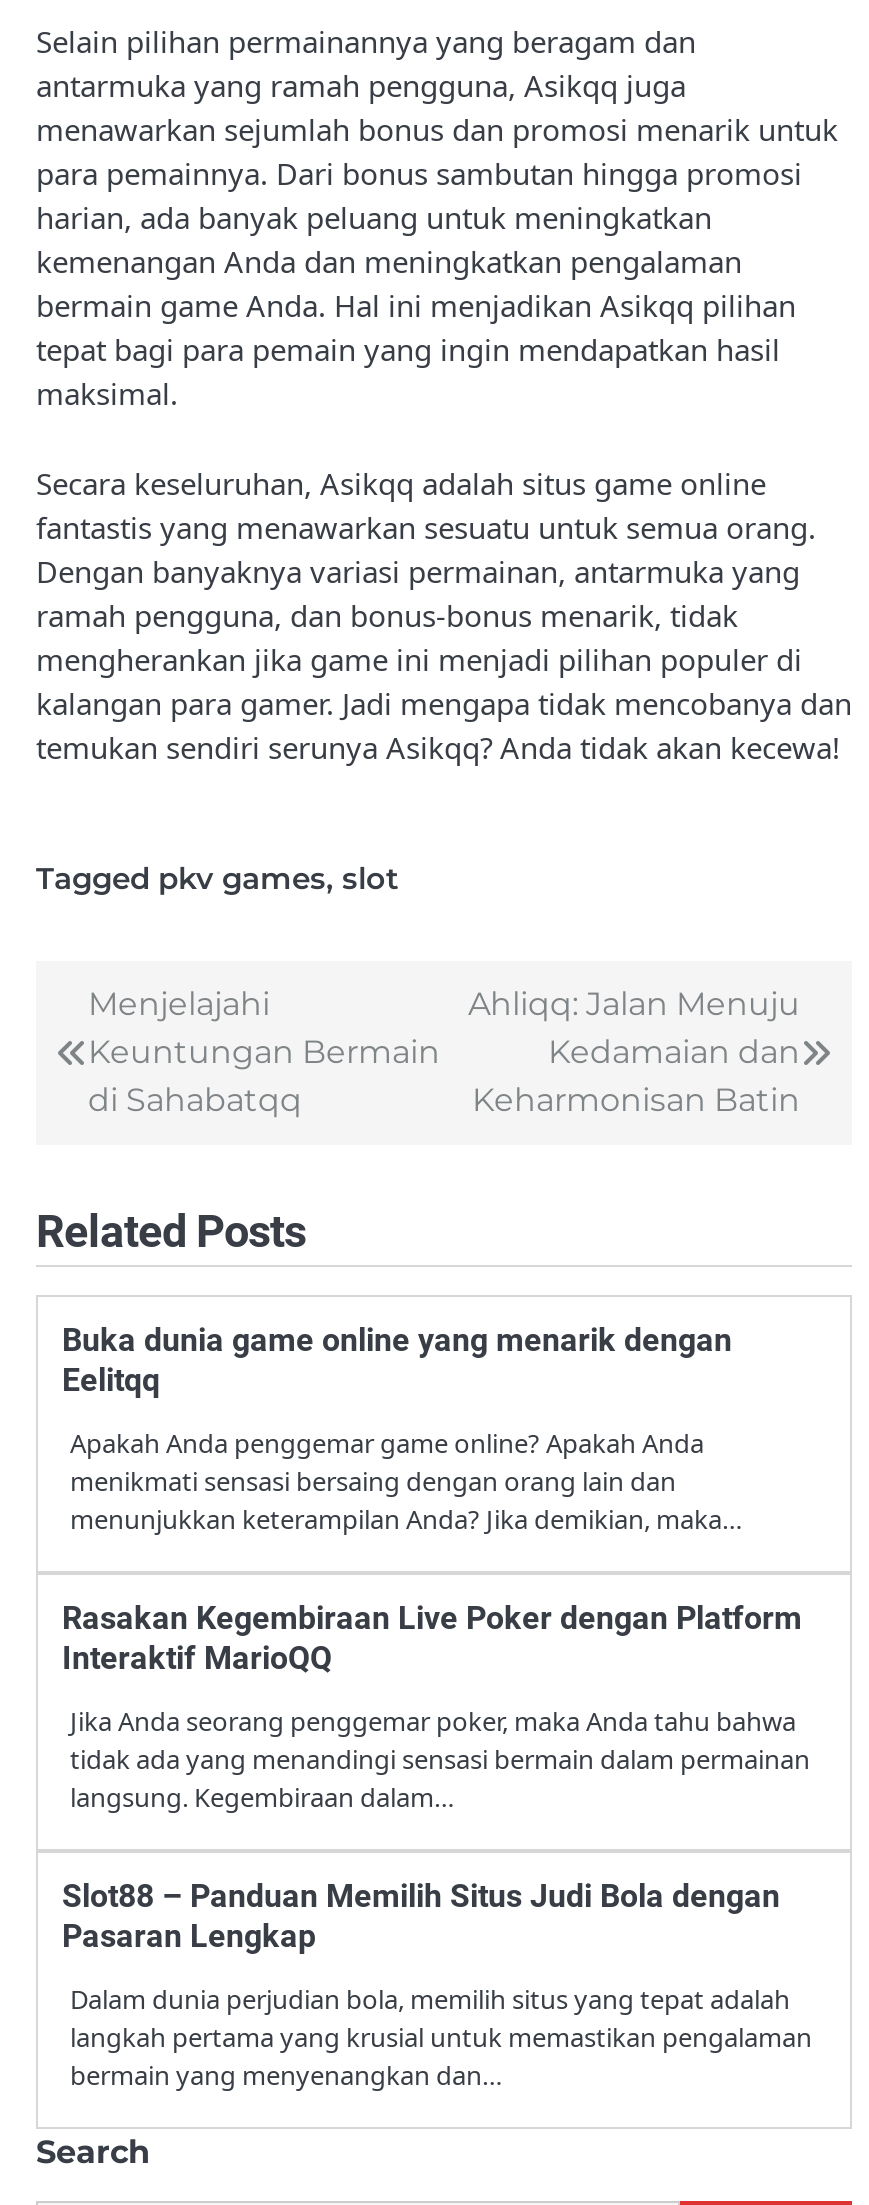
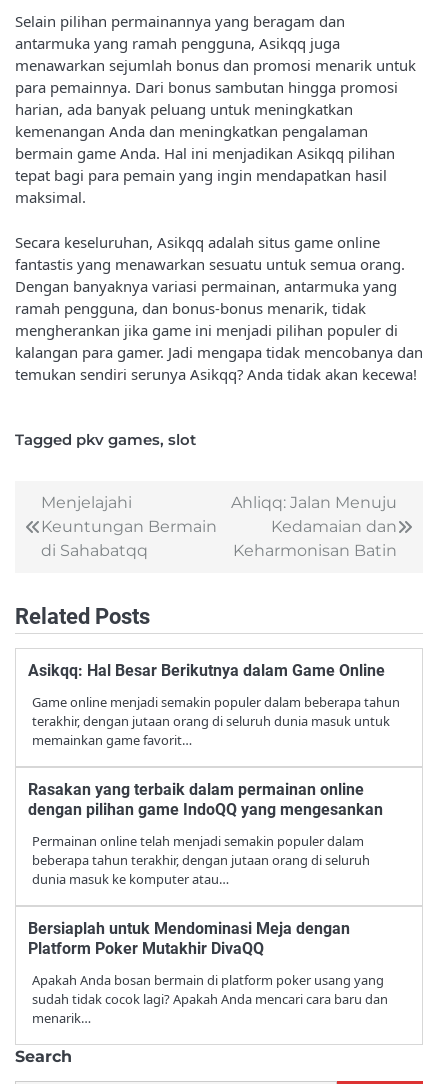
[62,1321,732,1399] Buka dunia game online yang menarik dengan | Eelitqq -> [28,661,385,680] Asikqq: Hal Besar Berikutnya dalam Game Online
[70,1425,742,1537] Apakah Anda penggemar game online? Apakah Anda | menikmati sensasi bersaing dengan orang lain dan | menunjukkan keterampilan Anda? Jika demikian, maka… -> [32,693,400,749] Game online menjadi semakin populer dalam beberapa tahun | terakhir, dengan jutaan orang di seluruh dunia masuk untuk | memainkan game favorit…
[62,1599,802,1677] Rasakan Kegembiraan Live Poker dengan Platform | Interaktif MarioQQ -> [28,780,383,819] Rasakan yang terbaik dalam permainan online | dengan pilihan game IndoQQ yang mengesankan
[70,1703,810,1815] Jika Anda seorang penggemar poker, maka Anda tahu bahwa | tidak ada yang menandingi sensasi bermain dalam permainan | langsung. Kegembiraan dalam… -> [32,832,370,888] Permainan online telah menjadi semakin populer dalam | beberapa tahun terakhir, dengan jutaan orang di seluruh | dunia masuk ke komputer atau…
[62,1877,780,1955] Slot88 – Panduan Memilih Situs Judi Bola dengan | Pasaran Lengkap -> [28,919,350,958] Bersiaplah untuk Mendominasi Meja dengan | Platform Poker Mutakhir DivaQQ
[70,1981,812,2093] Dalam dunia perjudian bola, memilih situs yang tepat adalah | langkah pertama yang krusial untuk memastikan pengalaman | bermain yang menyenangkan dan… -> [32,971,388,1027] Apakah Anda bosan bermain di platform poker usang yang | sudah tidak cocok lagi? Apakah Anda mencari cara baru dan | menarik…

